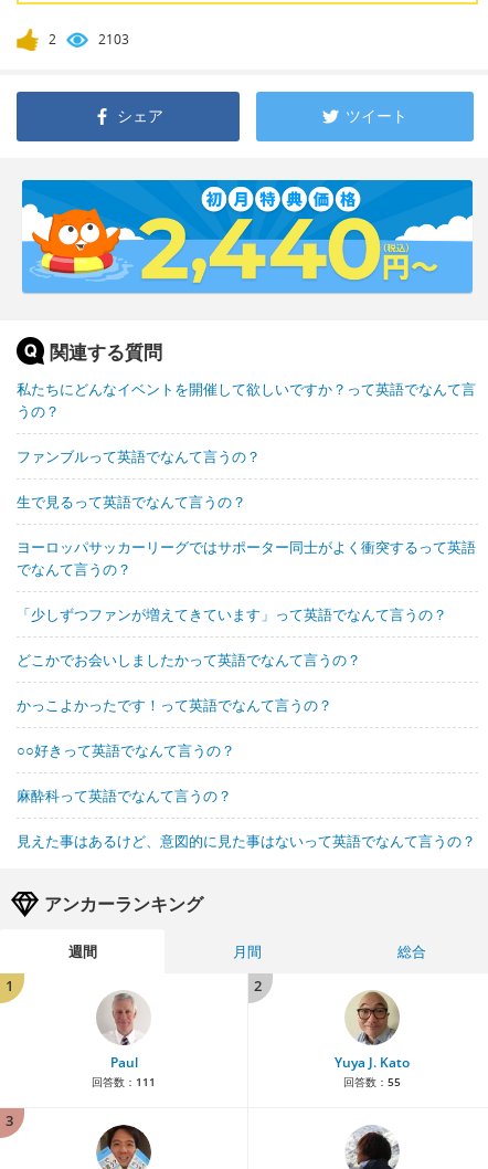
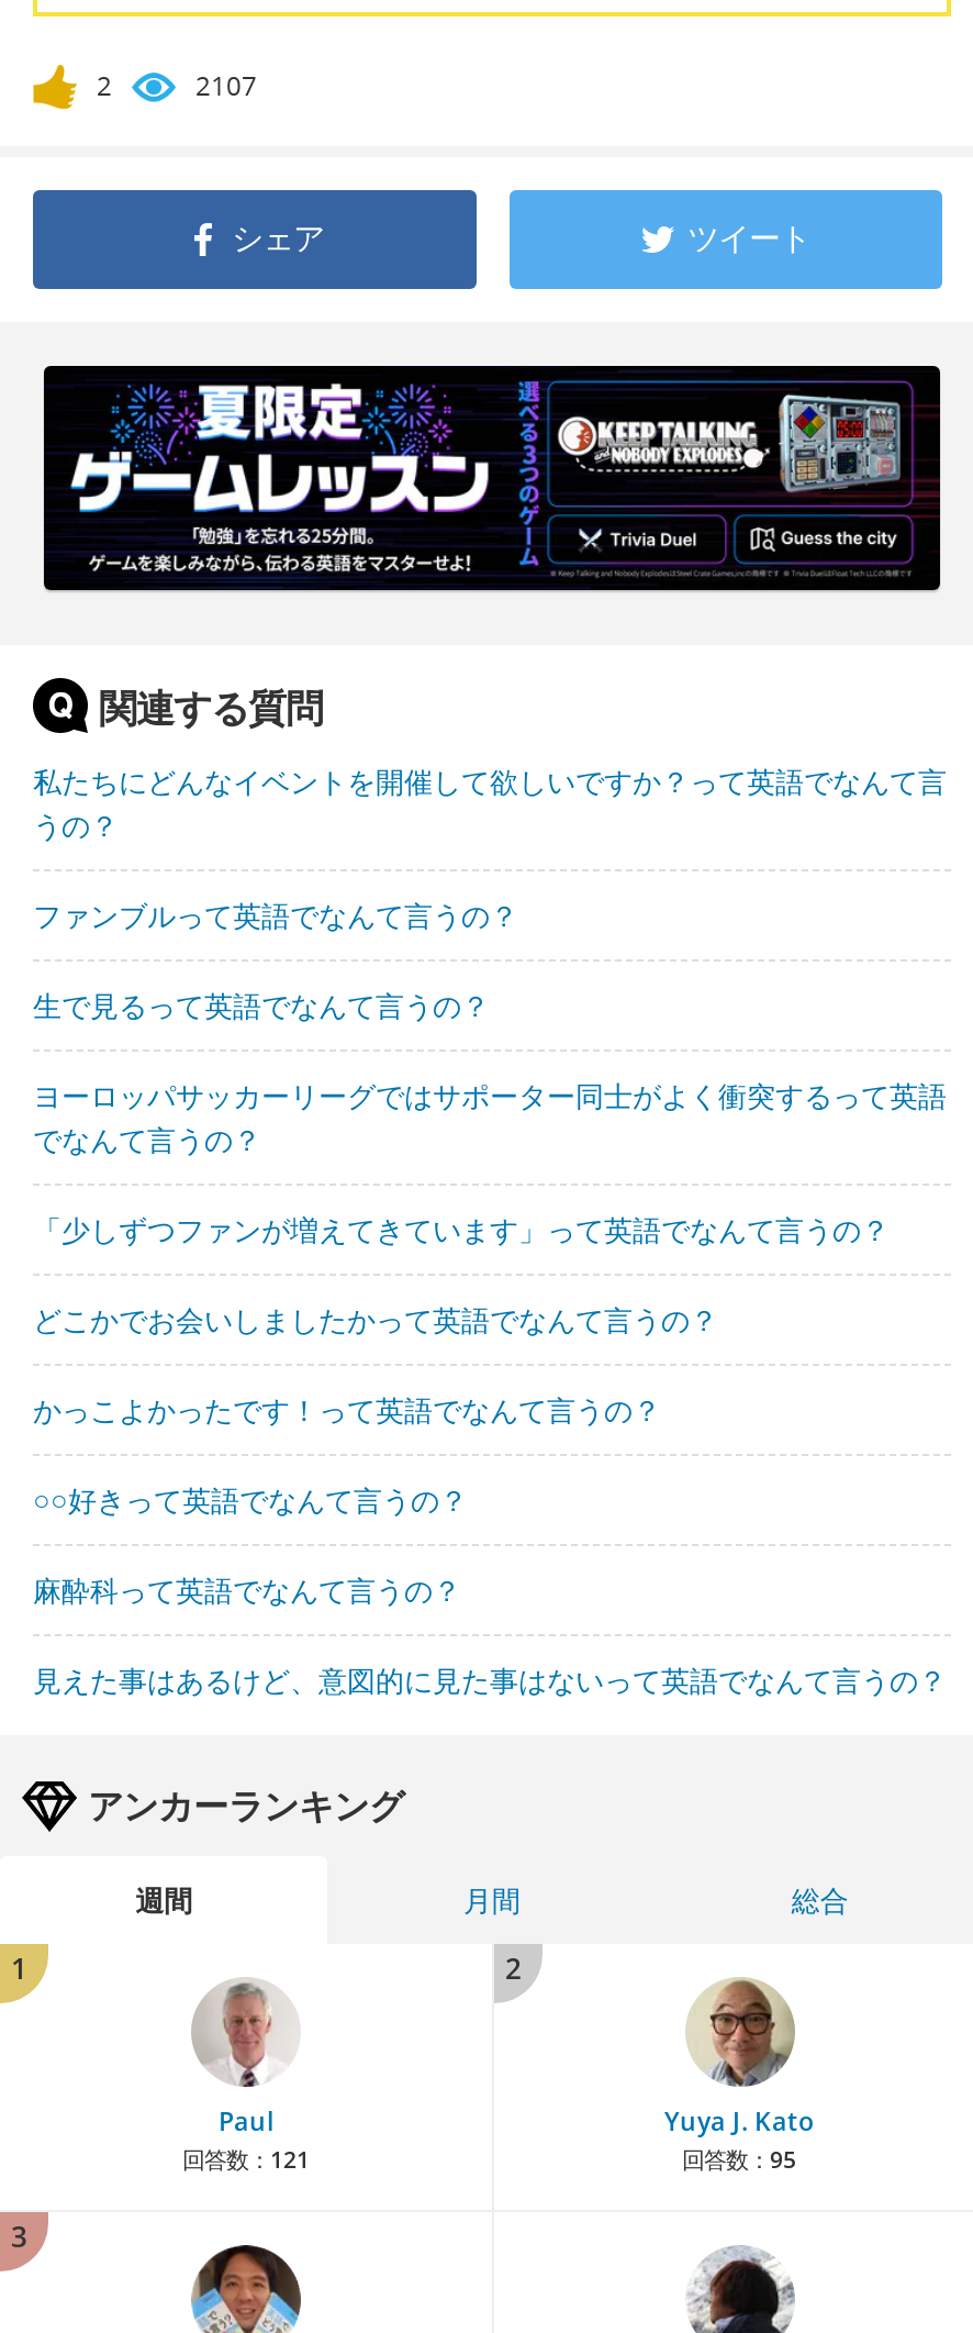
[98,29,129,48] 2103 -> [195,66,257,104] 2107
[21,179,474,294] [image] -> [42,364,942,592] [image]
[92,1074,156,1089] 回答数：111 -> [182,2143,310,2174] 回答数：121
[343,1074,400,1089] 回答数：55 -> [682,2143,796,2174] 回答数：95

